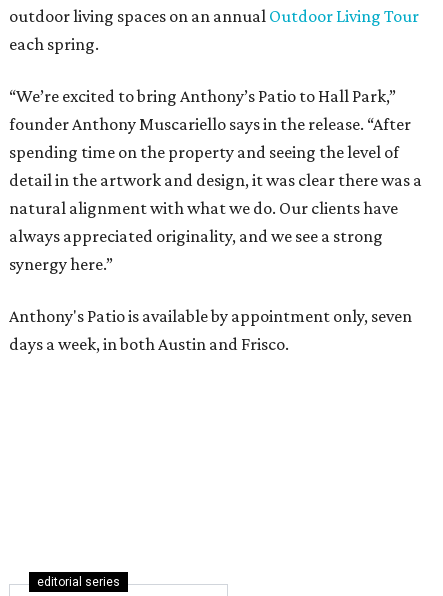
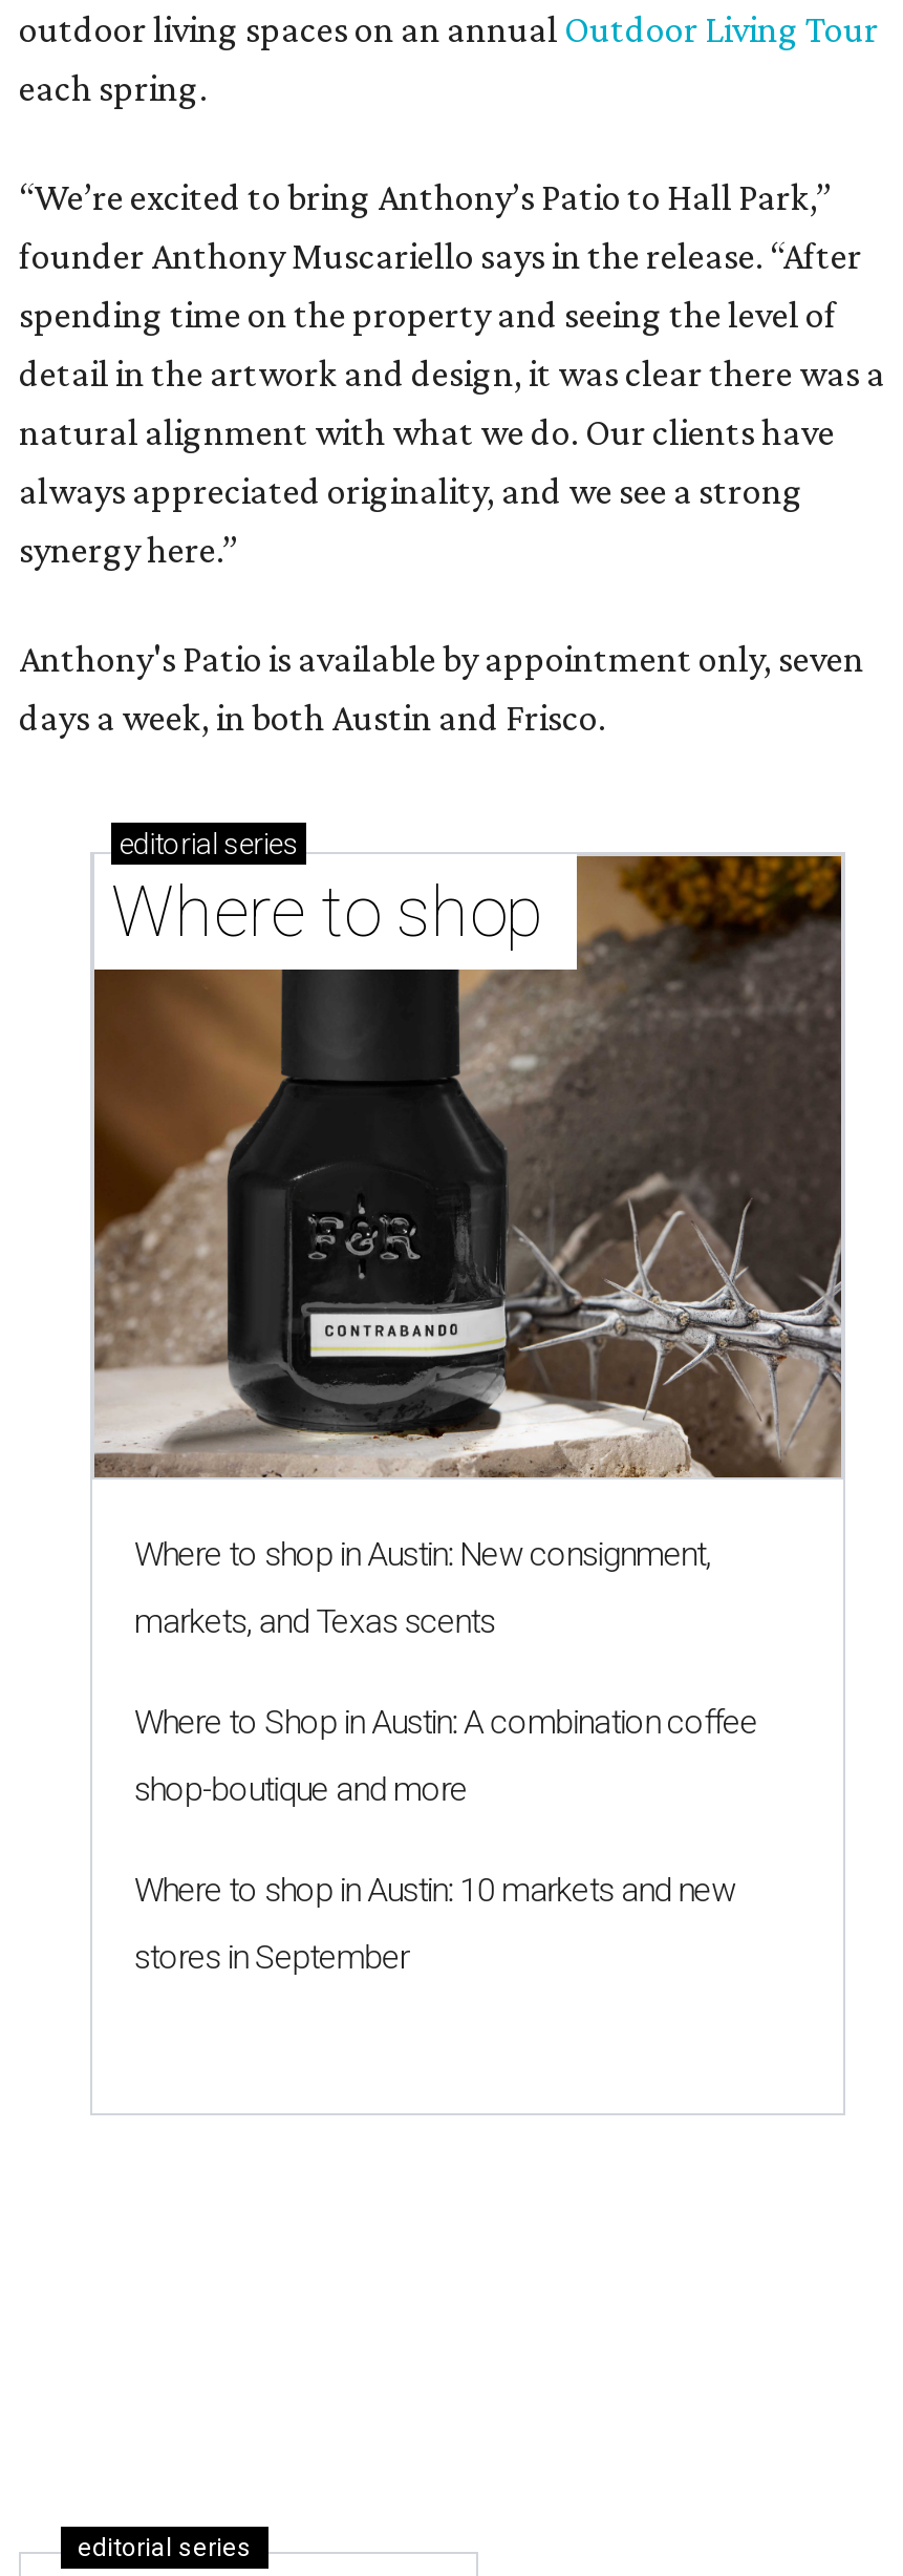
none -> [90,827,845,1479] [image] | editorial series | Where to shop
none -> [134,1534,758,1977] Where to shop in Austin: New consignment, | markets, and Texas scents | Where to Shop in Austin: A combination coffee | shop-boutique and more | Where to shop in Austin: 10 markets and new | stores in September

